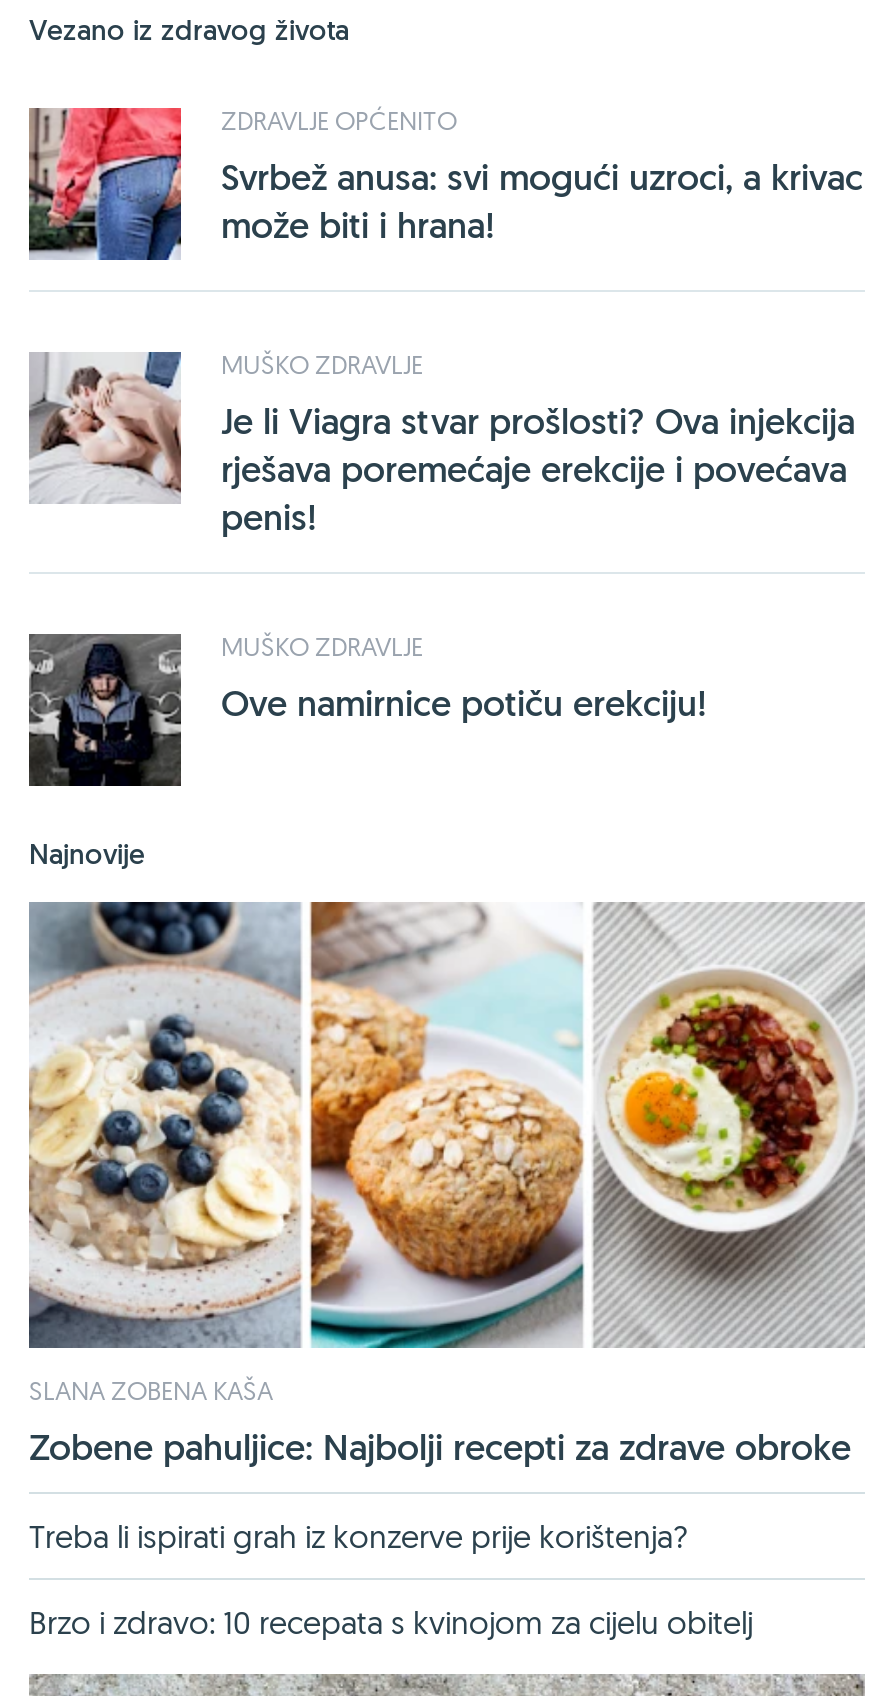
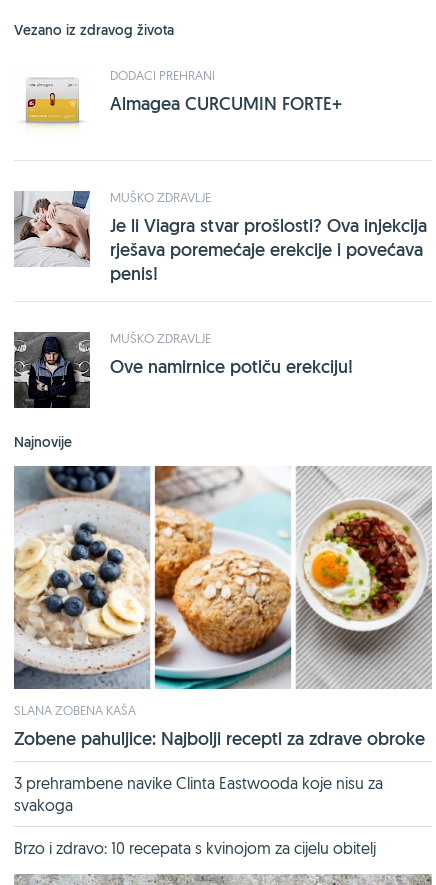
[27,104,863,262] [image] | ZDRAVLJE OPĆENITO | Svrbež anusa: svi mogući uzroci, a krivac | može biti i hrana! -> [14,67,342,145] [image] | DODACI PREHRANI | Almagea CURCUMIN FORTE+
[29,1516,687,1556] Treba li ispirati grah iz konzerve prije korištenja? -> [14,773,383,815] 3 prehrambene navike Clinta Eastwooda koje nisu za | svakoga

